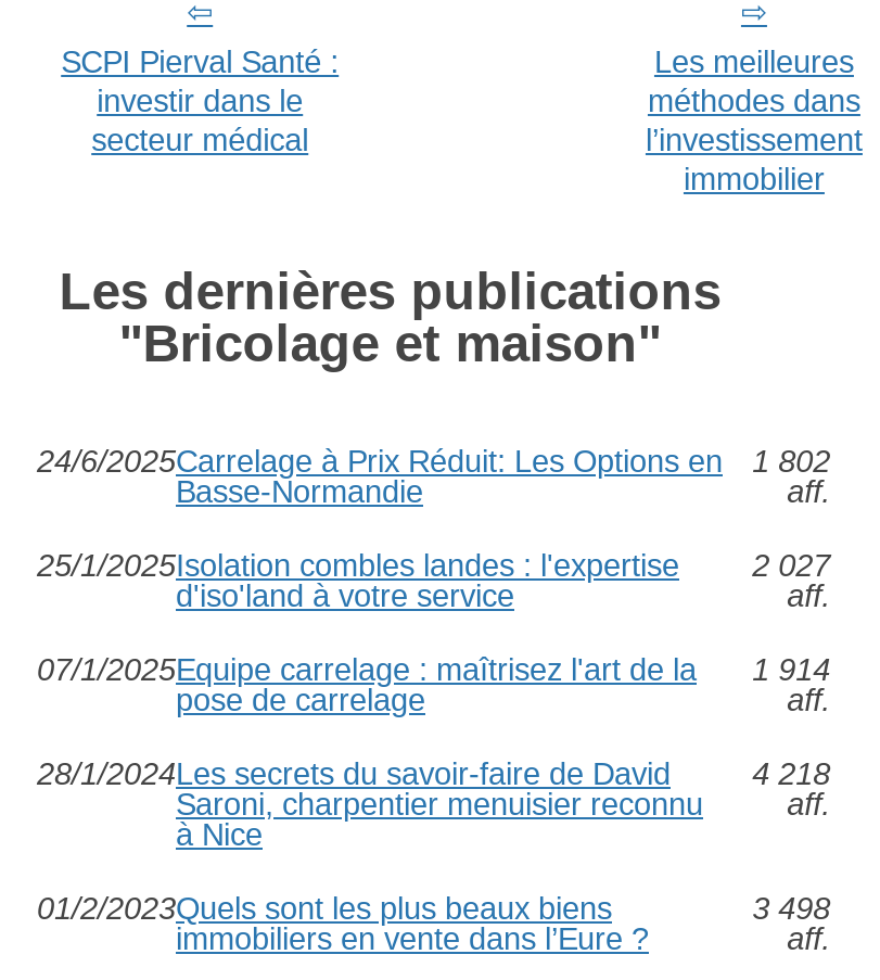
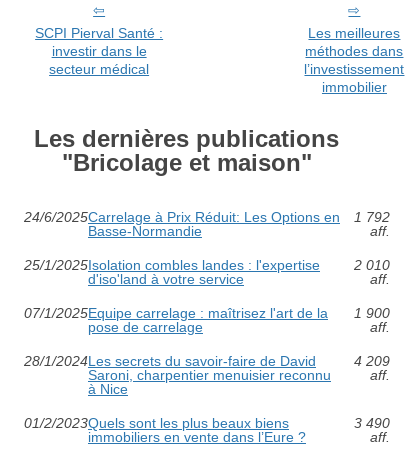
[37,443,830,478] 24/6/2025Carrelage à Prix Réduit: Les Options en 1 802 -> [24,209,390,225] 24/6/2025Carrelage à Prix Réduit: Les Options en 1 792
[752,547,830,582] 2 027 -> [354,257,390,273] 2 010
[37,652,830,686] 07/1/2025Equipe carrelage : maîtrisez l'art de la 1 914 -> [24,305,390,321] 07/1/2025Equipe carrelage : maîtrisez l'art de la 1 900
[752,756,830,791] 4 218 -> [354,353,390,369] 4 209
[752,890,830,925] 3 498 -> [354,415,390,431] 3 490

